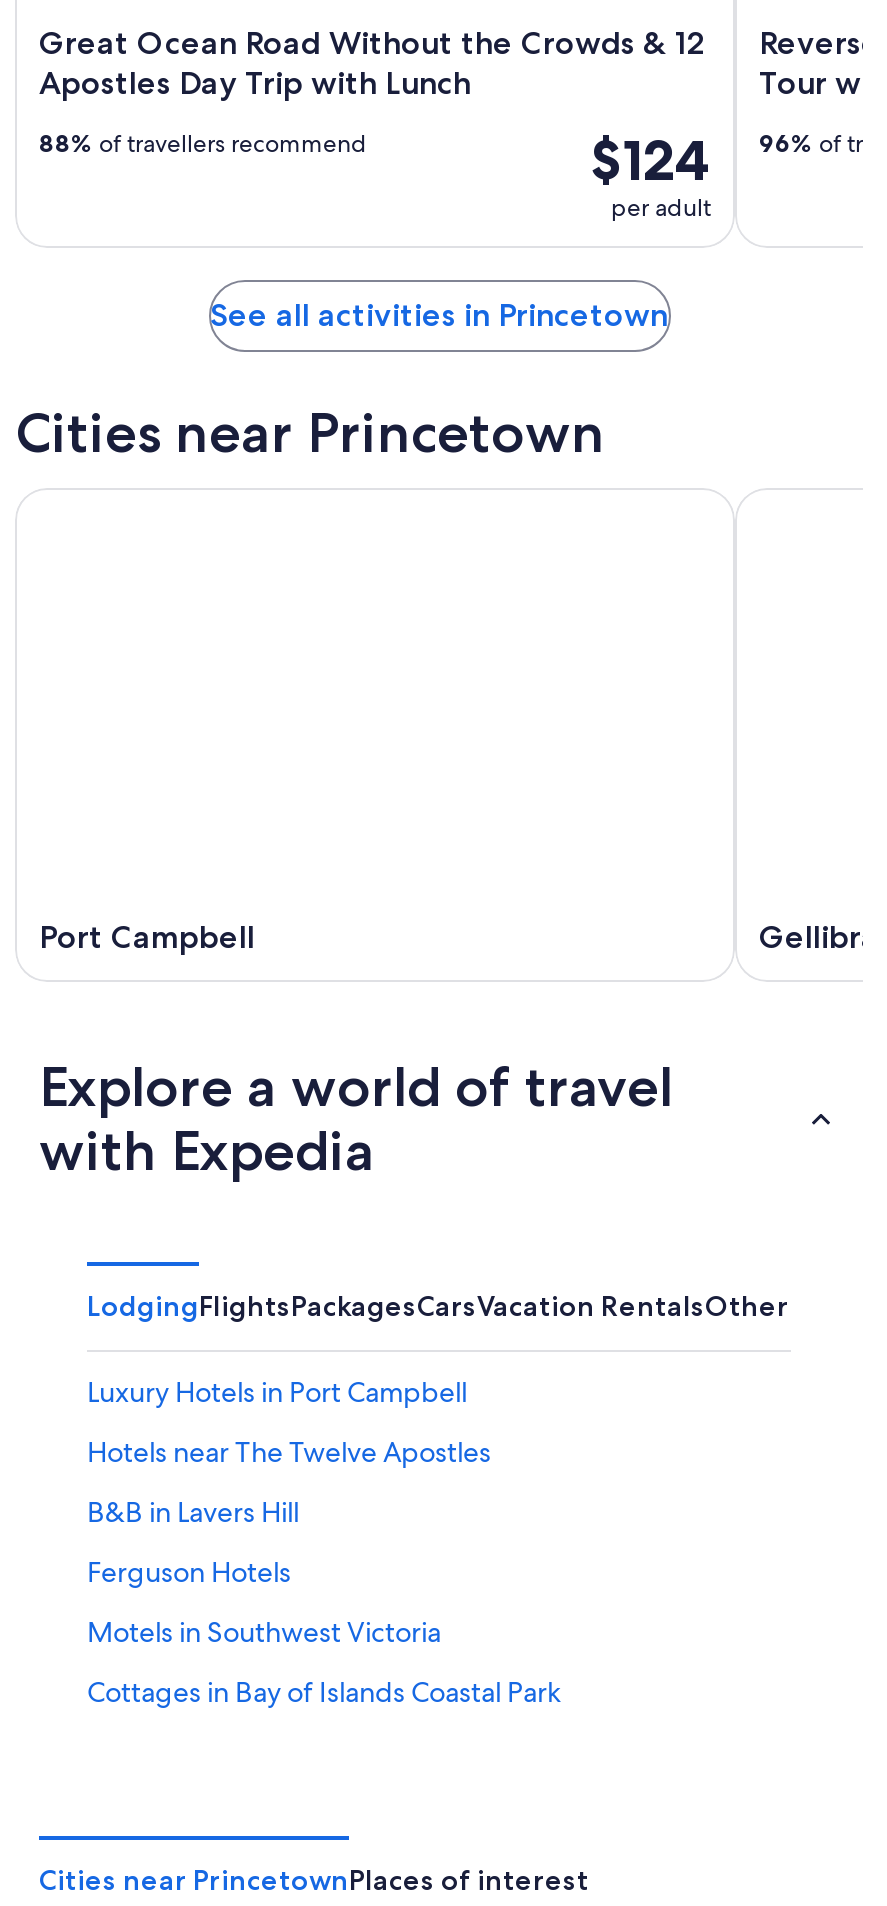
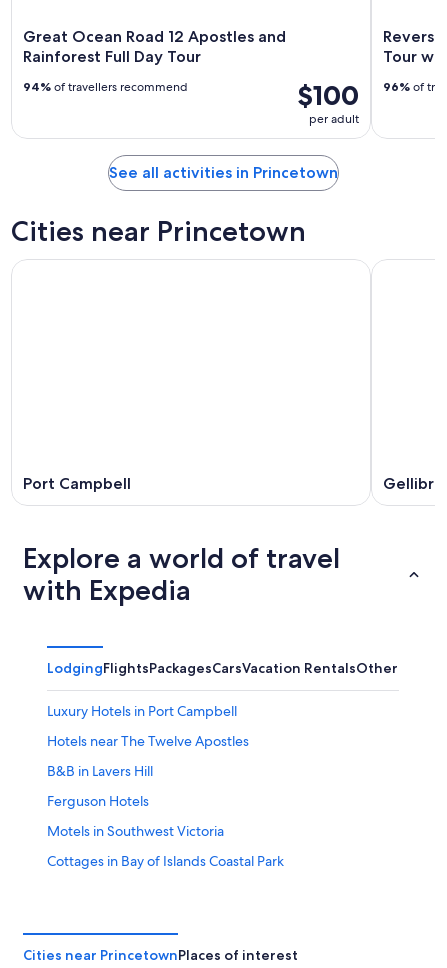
[39,24,711,194] Great Ocean Road Without the Crowds & 12 | Apostles Day Trip with Lunch | $124 -> [23,27,359,112] Great Ocean Road 12 Apostles and | Rainforest Full Day Tour | $100
[39,128,367,160] 88% of travellers recommend -> [23,79,188,95] 94% of travellers recommend

